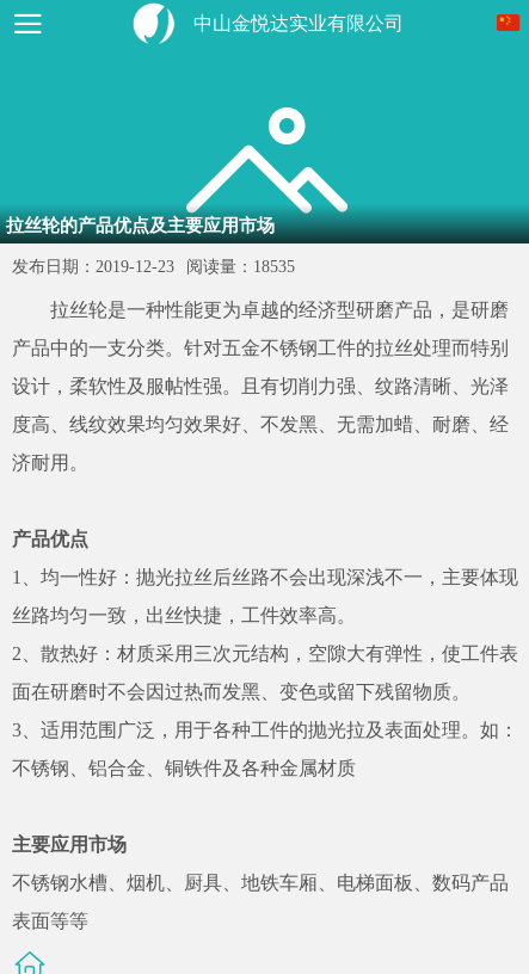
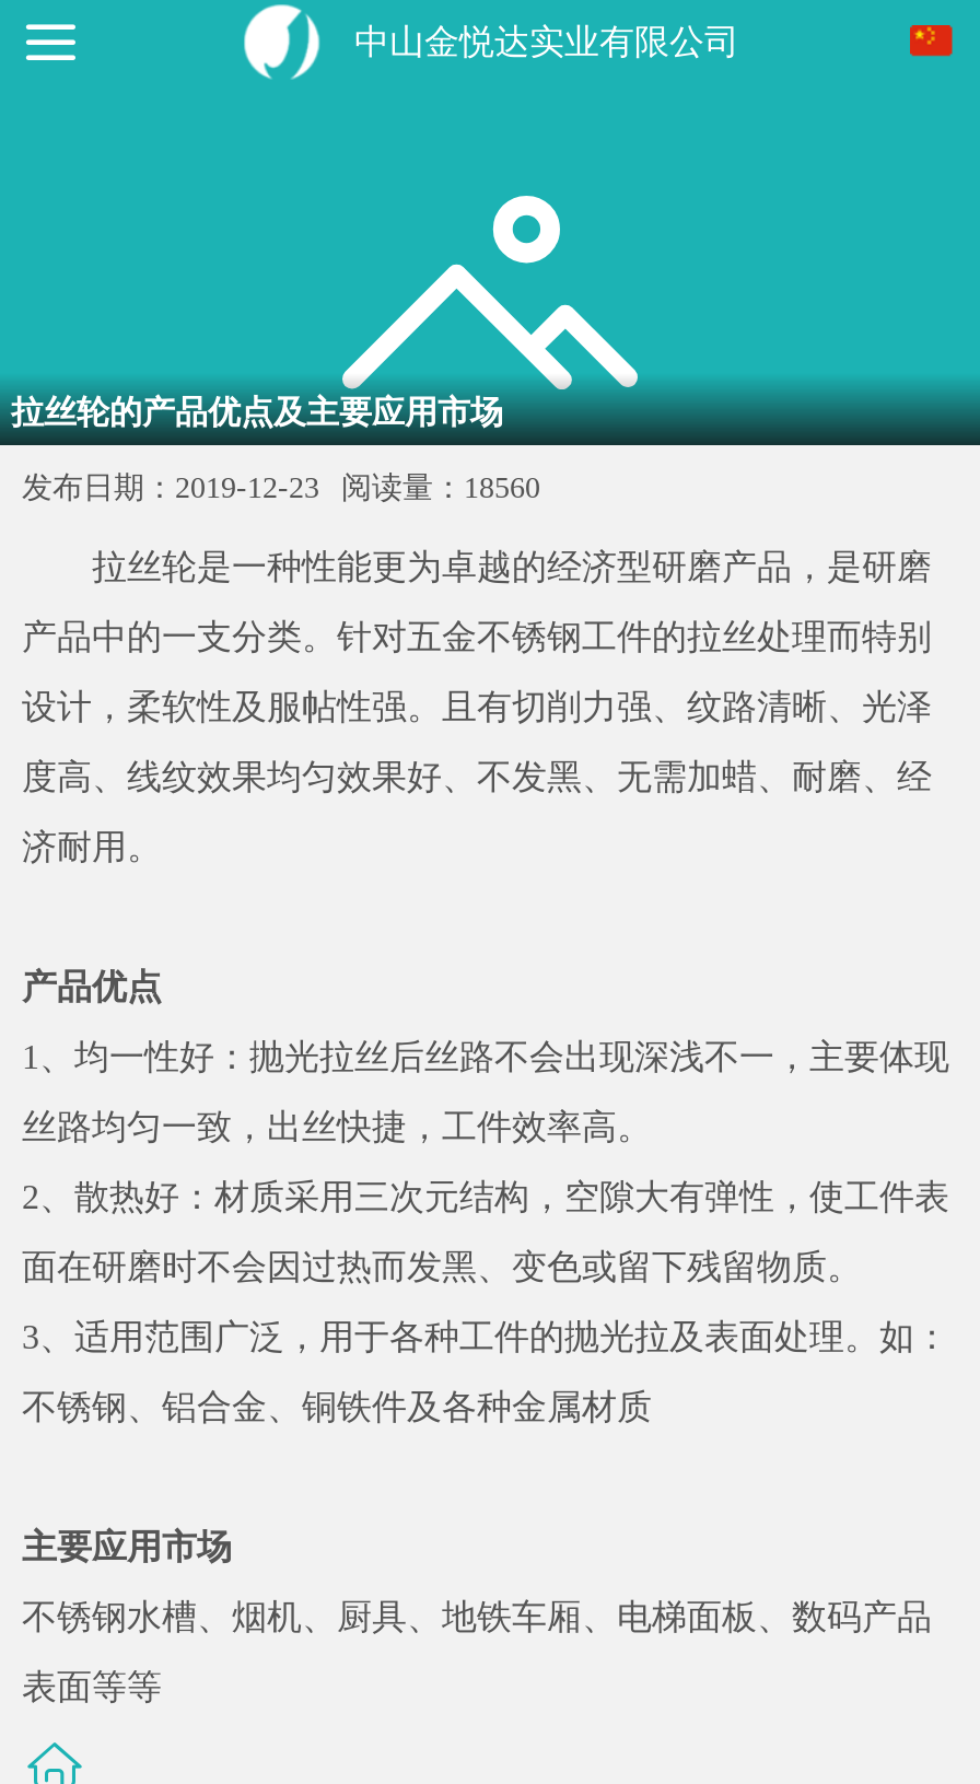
[12,258,295,276] 发布日期：2019-12-23 阅读量：18535 -> [22,471,540,504] 发布日期：2019-12-23 阅读量：18560

